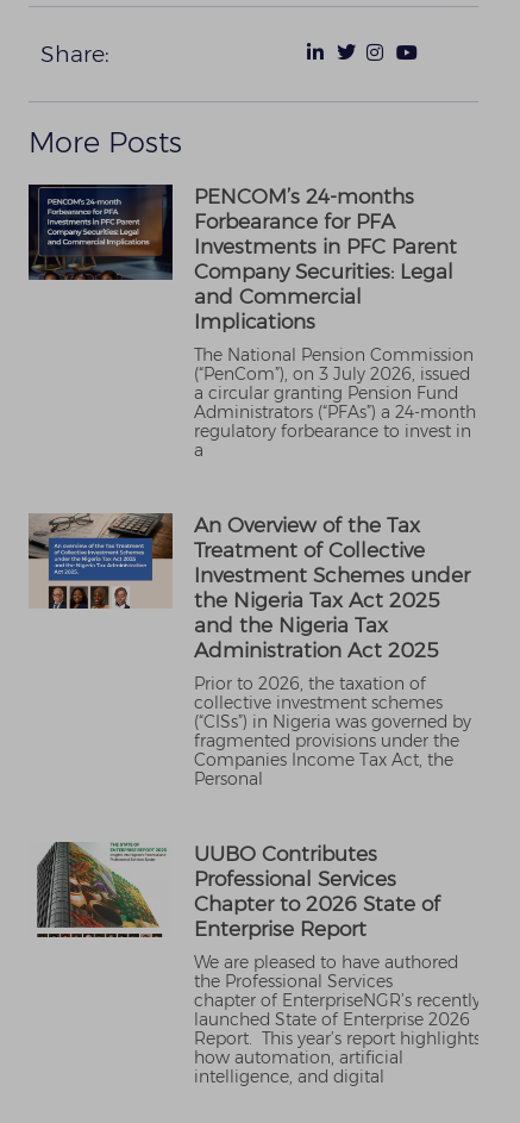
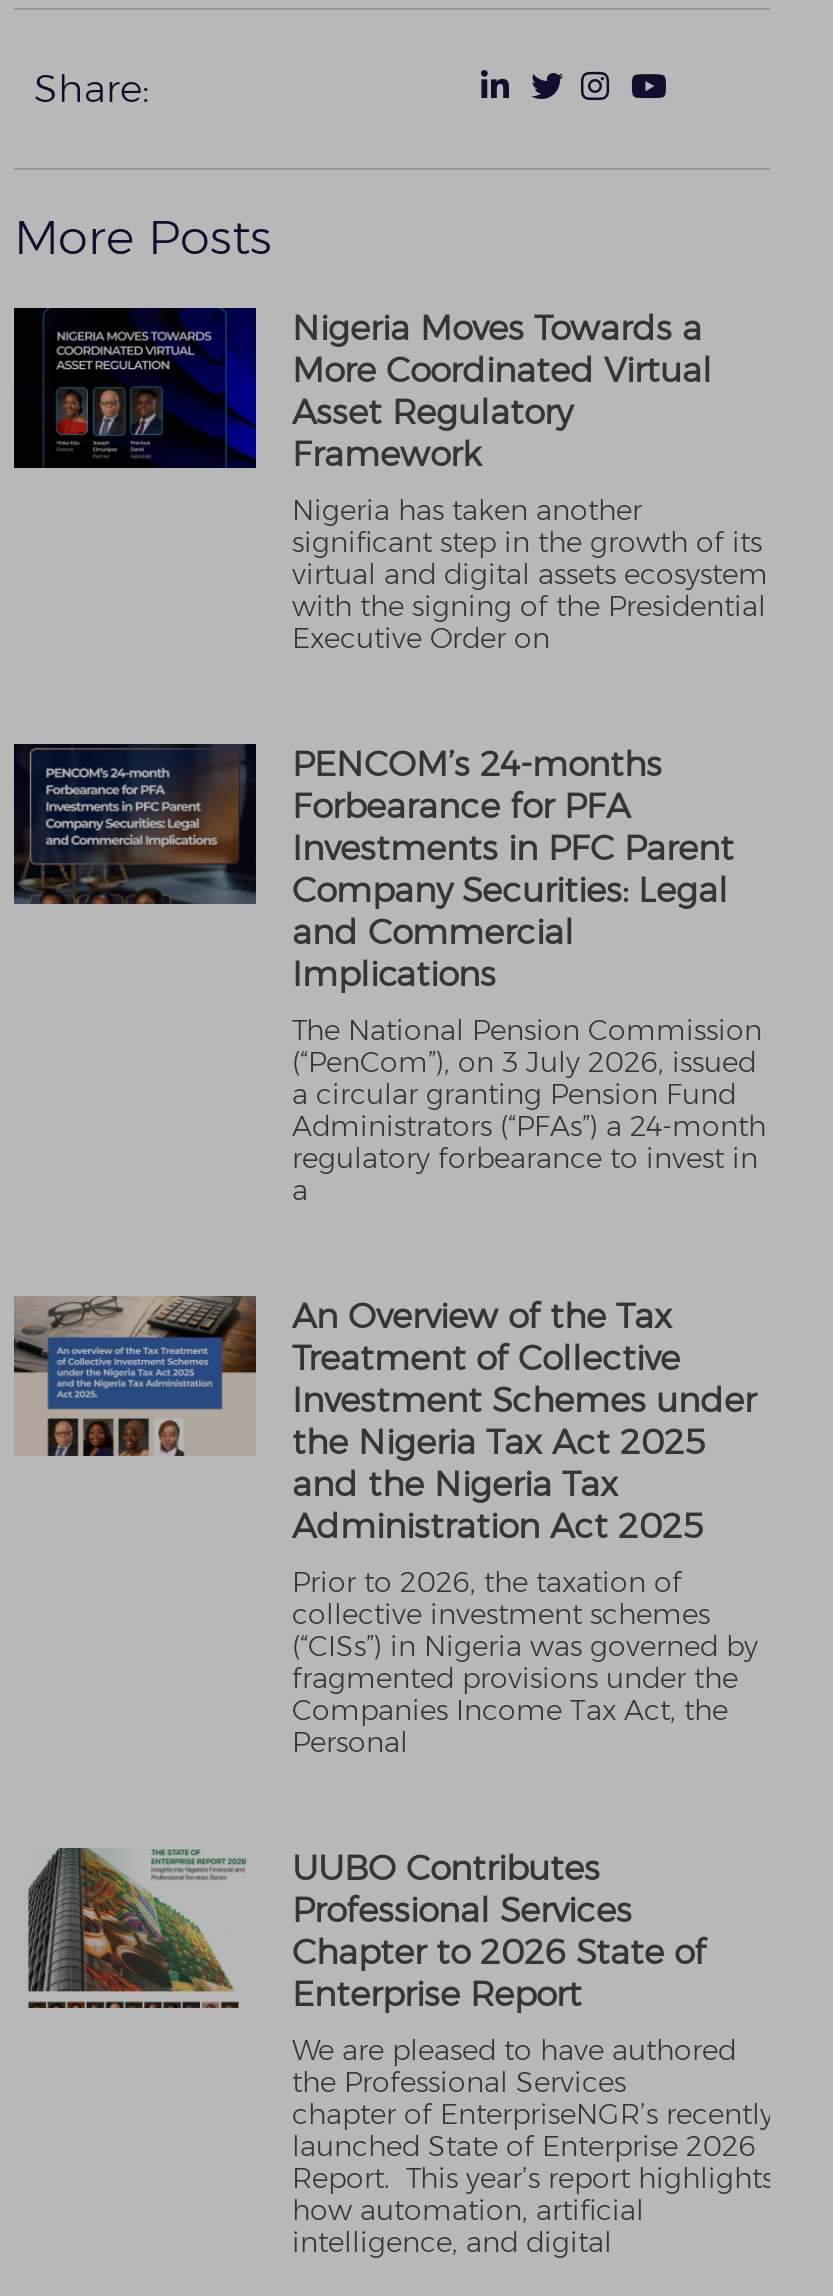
none -> [14,307,768,655] [image] | Nigeria Moves Towards a | More Coordinated Virtual | Asset Regulatory | Framework | Nigeria has taken another | significant step in the growth of its | virtual and digital assets ecosystem | with the signing of the Presidential | Executive Order on

